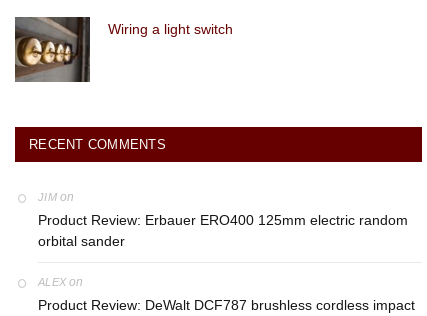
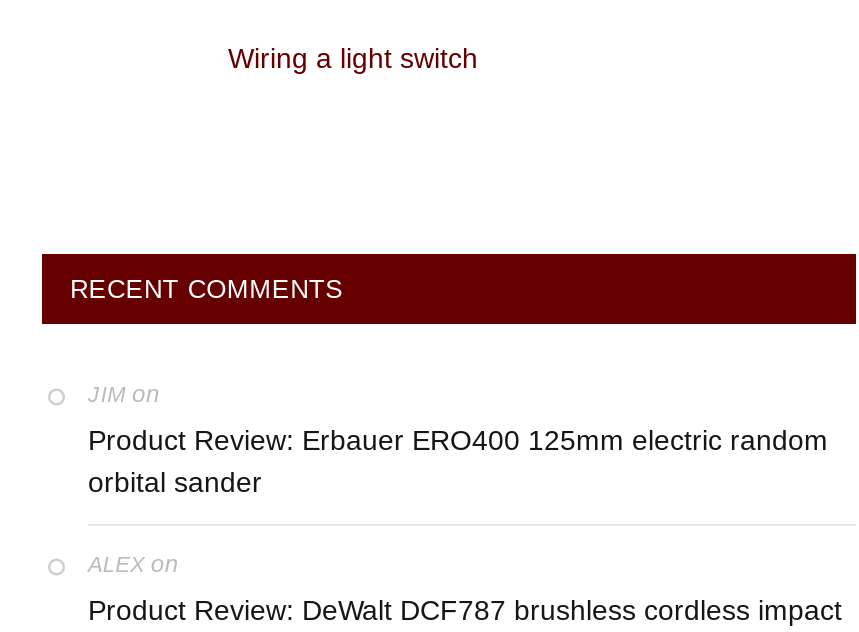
[14,16,91,83] [image] -> none

